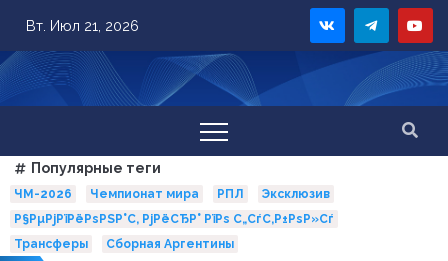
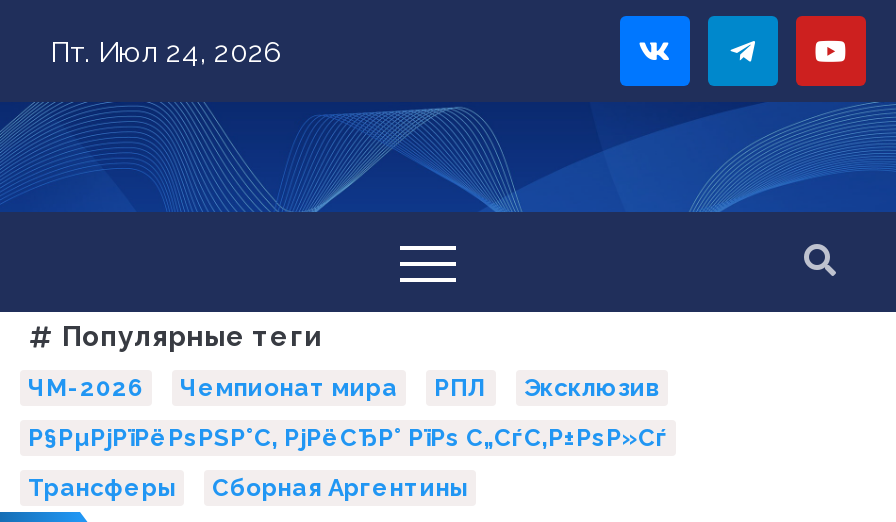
[26,17,139,34] Вт. Июл 21, 2026 -> [50,34,282,68] Пт. Июл 24, 2026

